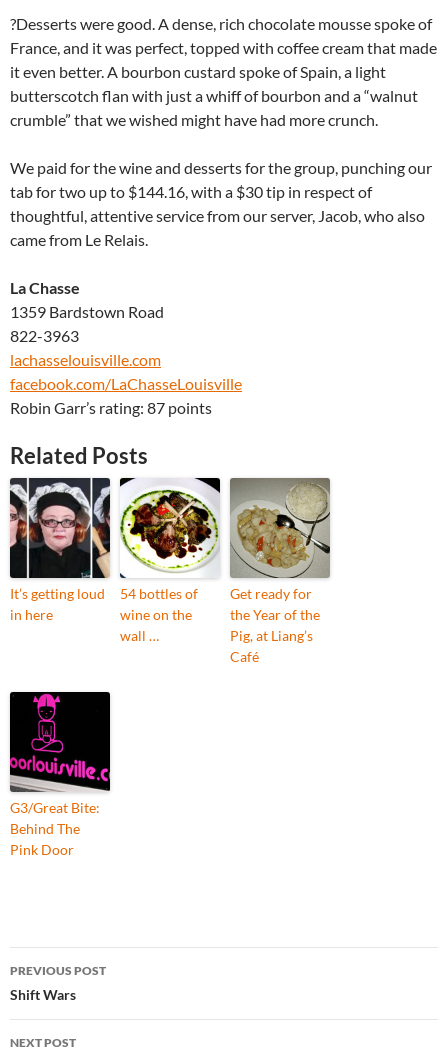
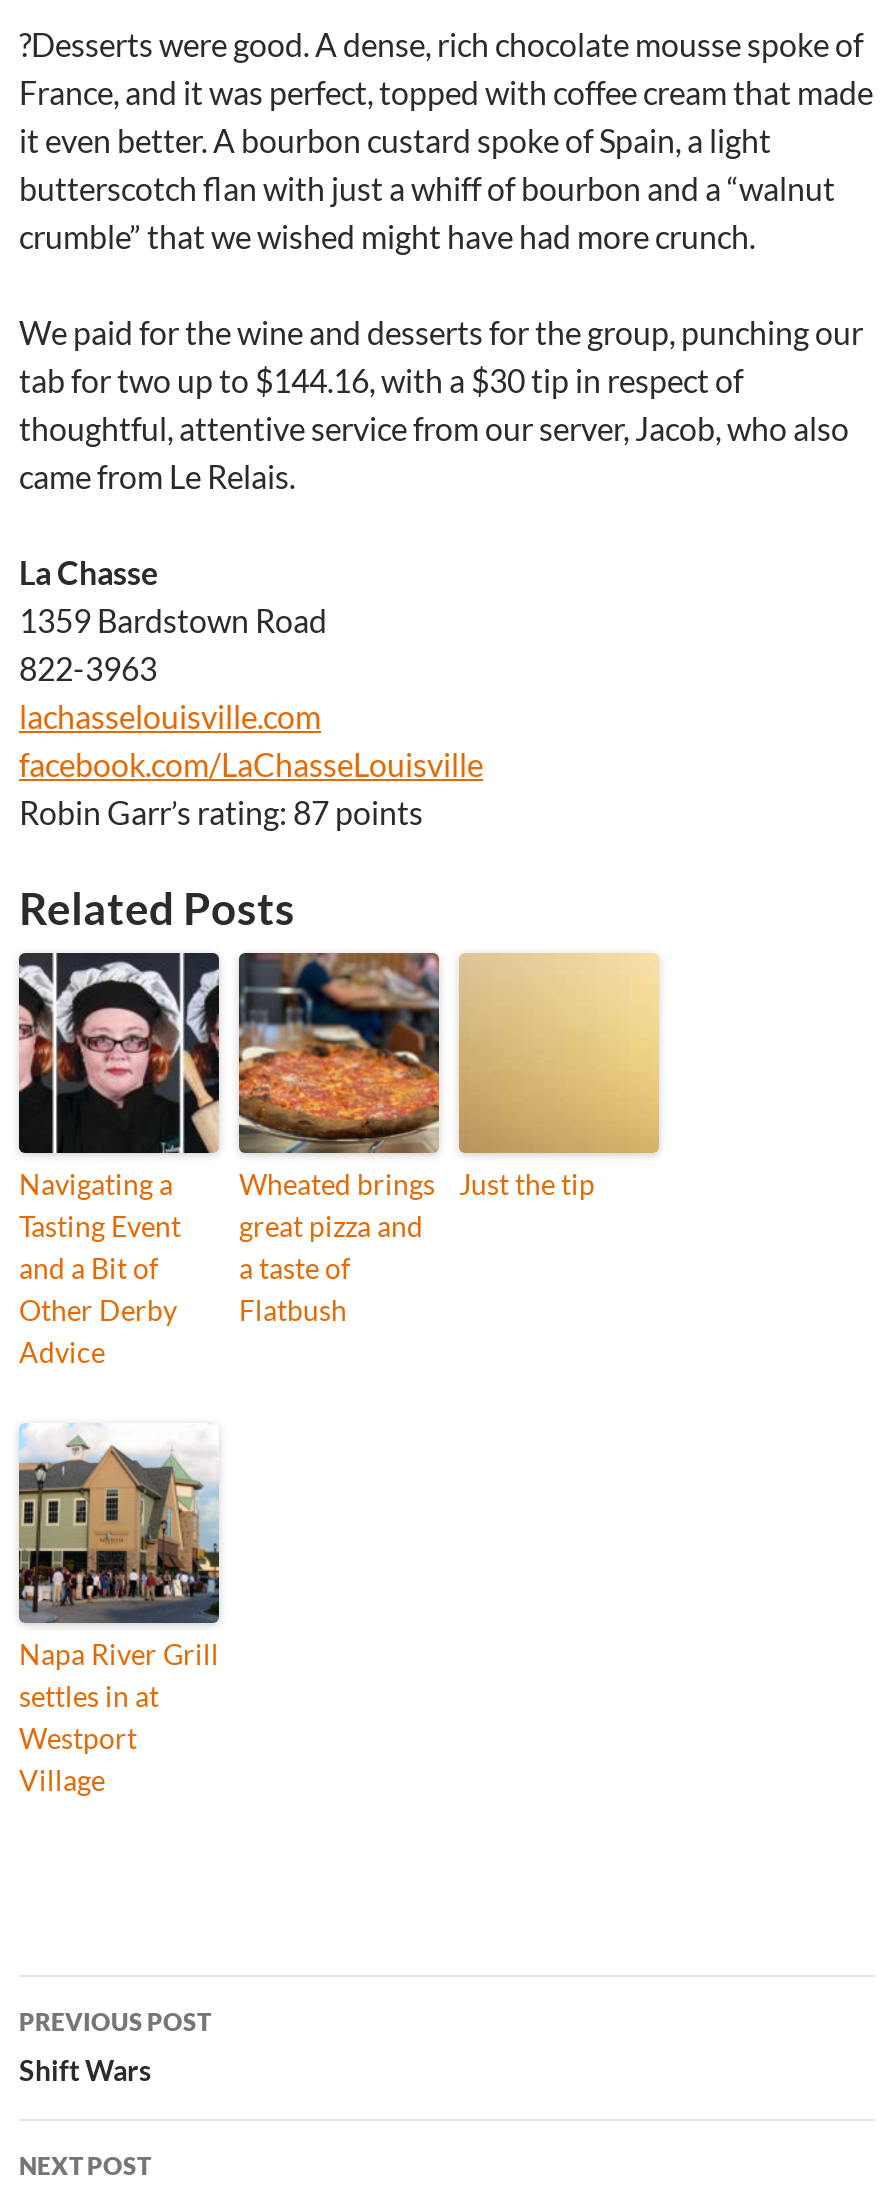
[120,477,220,536] [image] -> [237,950,441,1152] [image]
[230,477,331,665] [image] | Get ready for | the Year of the | Pig, at Liang’s | Café -> [459,952,659,1200] [image] | Just the tip
[10,585,105,623] It’s getting loud | in here -> [19,1166,181,1368] Navigating a | Tasting Event | and a Bit of | Other Derby | Advice
[120,585,198,644] 54 bottles of | wine on the | wall … -> [239,1166,435,1326] Wheated brings | great pizza and | a taste of | Flatbush
[9,691,111,858] [image] | G3/Great Bite: | Behind The | Pink Door -> [17,1422,221,1796] [image] | Napa River Grill | settles in at | Westport | Village

